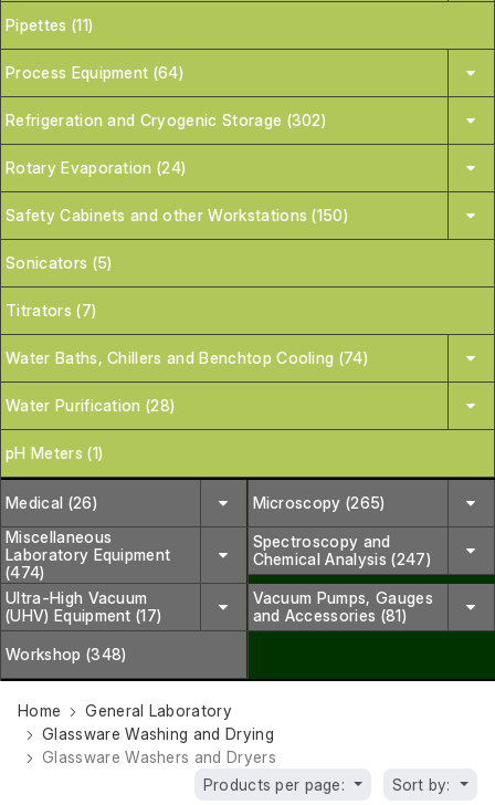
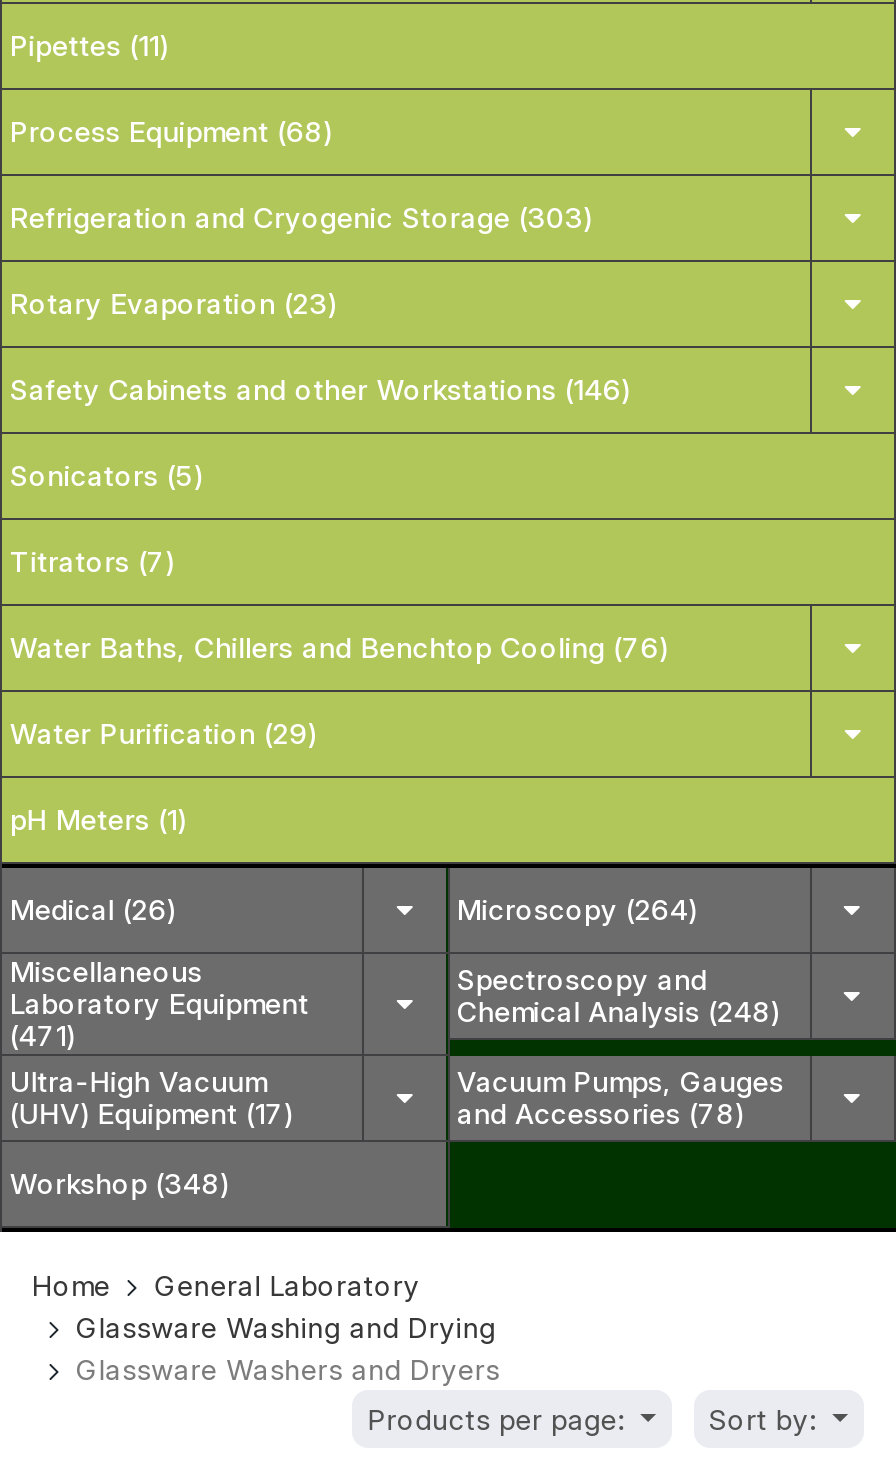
[6,63,183,82] Process Equipment (64) -> [10,114,332,148] Process Equipment (68)
[6,110,326,129] Refrigeration and Cryogenic Storage (302) -> [10,200,592,234] Refrigeration and Cryogenic Storage (303)
[6,158,186,177] Rotary Evaporation (24) -> [10,286,337,320] Rotary Evaporation (23)
[6,206,348,224] Safety Cabinets and other Workstations (150) -> [10,372,630,406] Safety Cabinets and other Workstations (146)
[6,348,368,367] Water Baths, Chillers and Benchtop Cooling (74) -> [10,630,668,664] Water Baths, Chillers and Benchtop Cooling (76)
[6,396,175,415] Water Purification (28) -> [10,716,317,750] Water Purification (29)
[252,493,385,512] Microscopy (265) -> [457,892,697,926] Microscopy (264)
[252,549,431,568] Chemical Analysis (247) -> [457,994,780,1028] Chemical Analysis (248)
[6,563,45,582] (474) -> [10,1018,75,1052] (471)
[252,606,406,625] and Accessories (81) -> [457,1096,744,1130] and Accessories (78)

